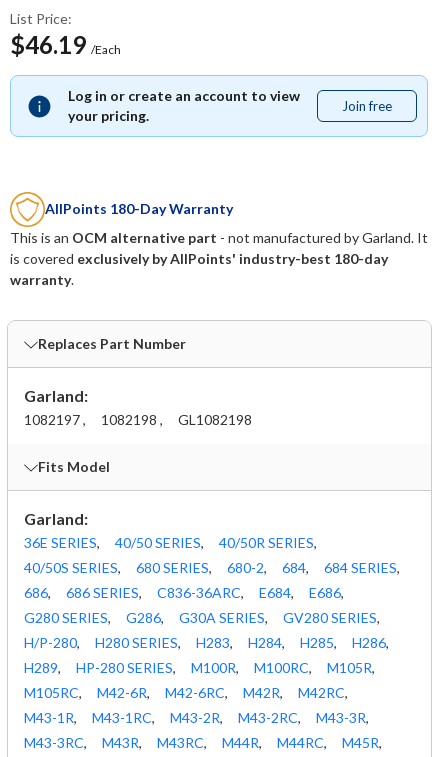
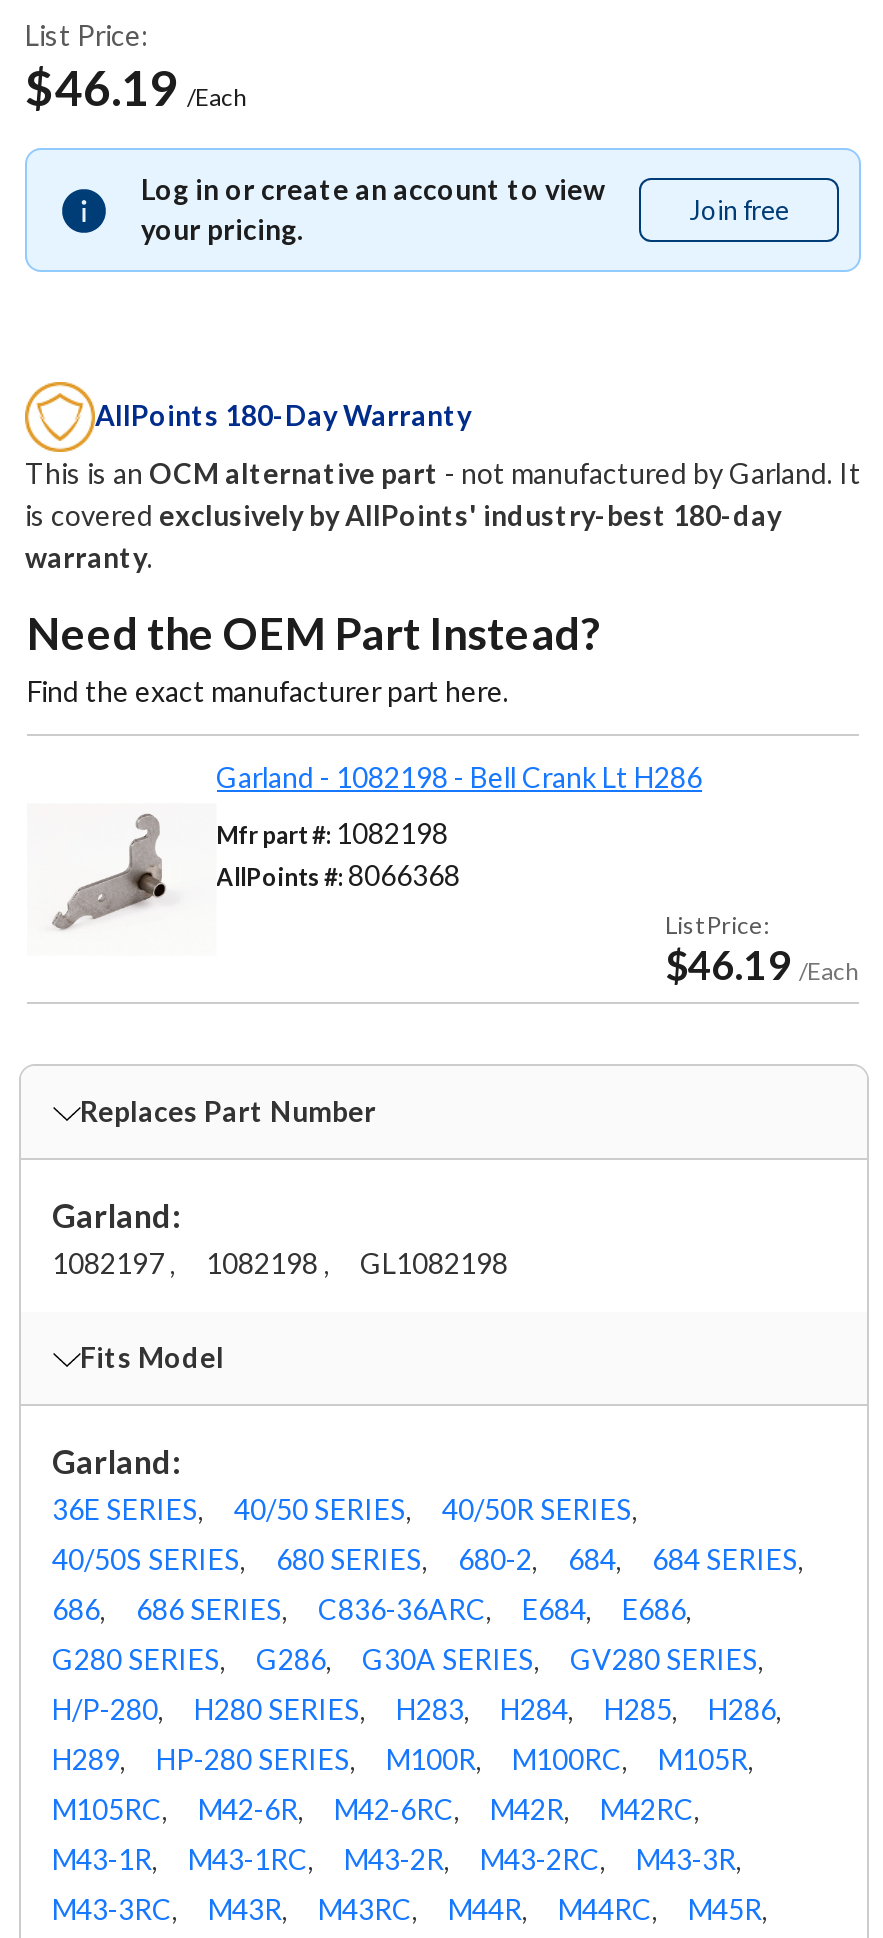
none -> [27,606,859,988] [image] | Need the OEM Part Instead? | Find the exact manufacturer part here. | Garland - 1082198 - Bell Crank Lt H286 | Mfr part #: 1082198 | AllPoints #: 8066368 | List Price: | $46.19 /Each

